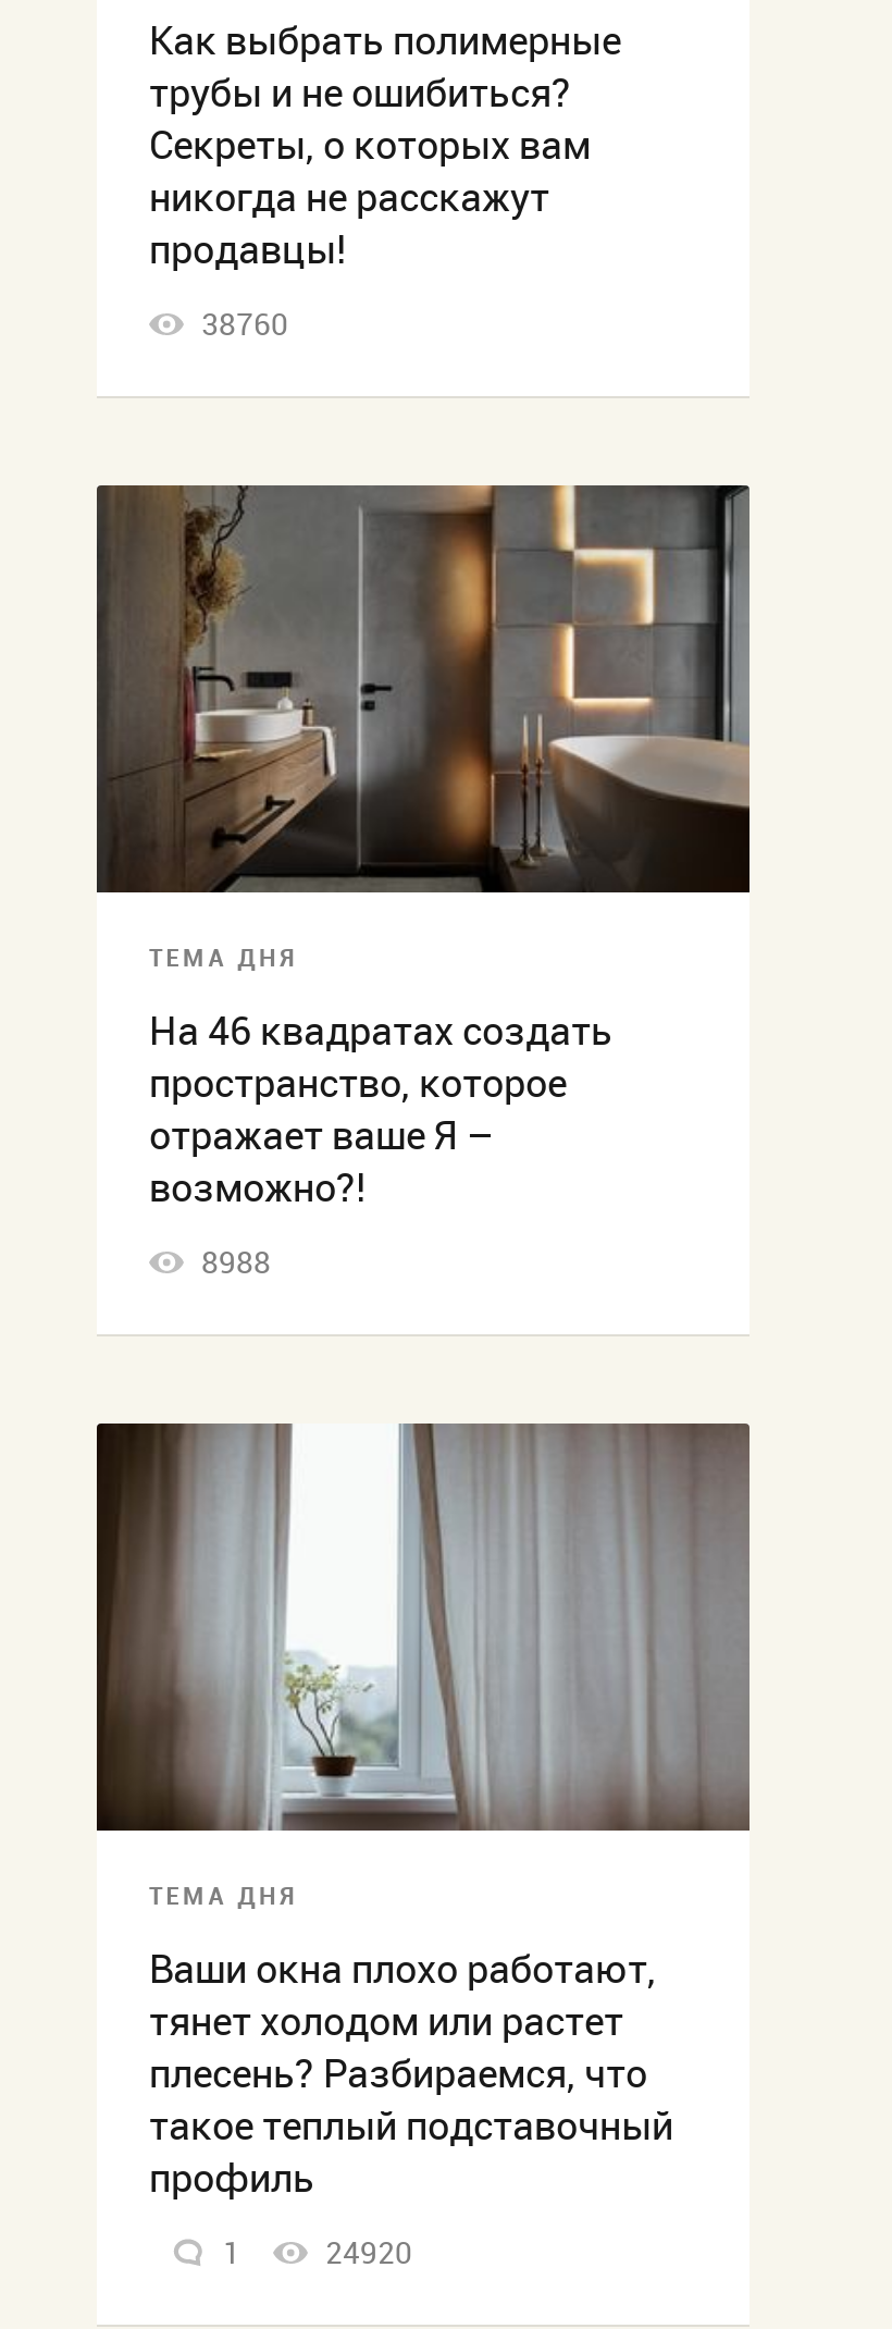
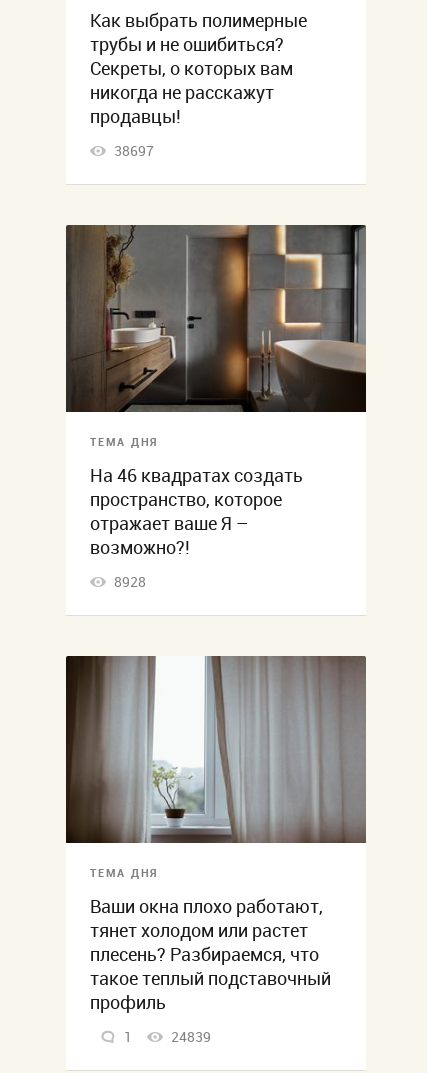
[201,307,288,342] 38760 -> [114,143,154,159] 38697
[201,1245,271,1280] 8988 -> [114,574,146,590] 8928
[325,2235,412,2270] 24920 -> [171,1029,211,1045] 24839

